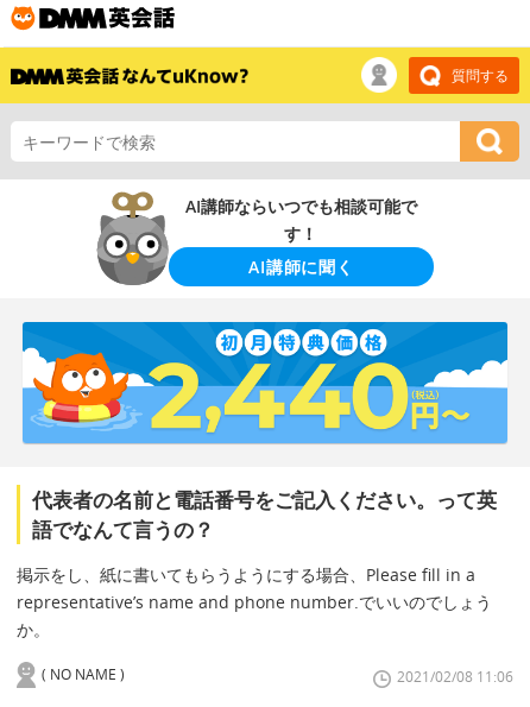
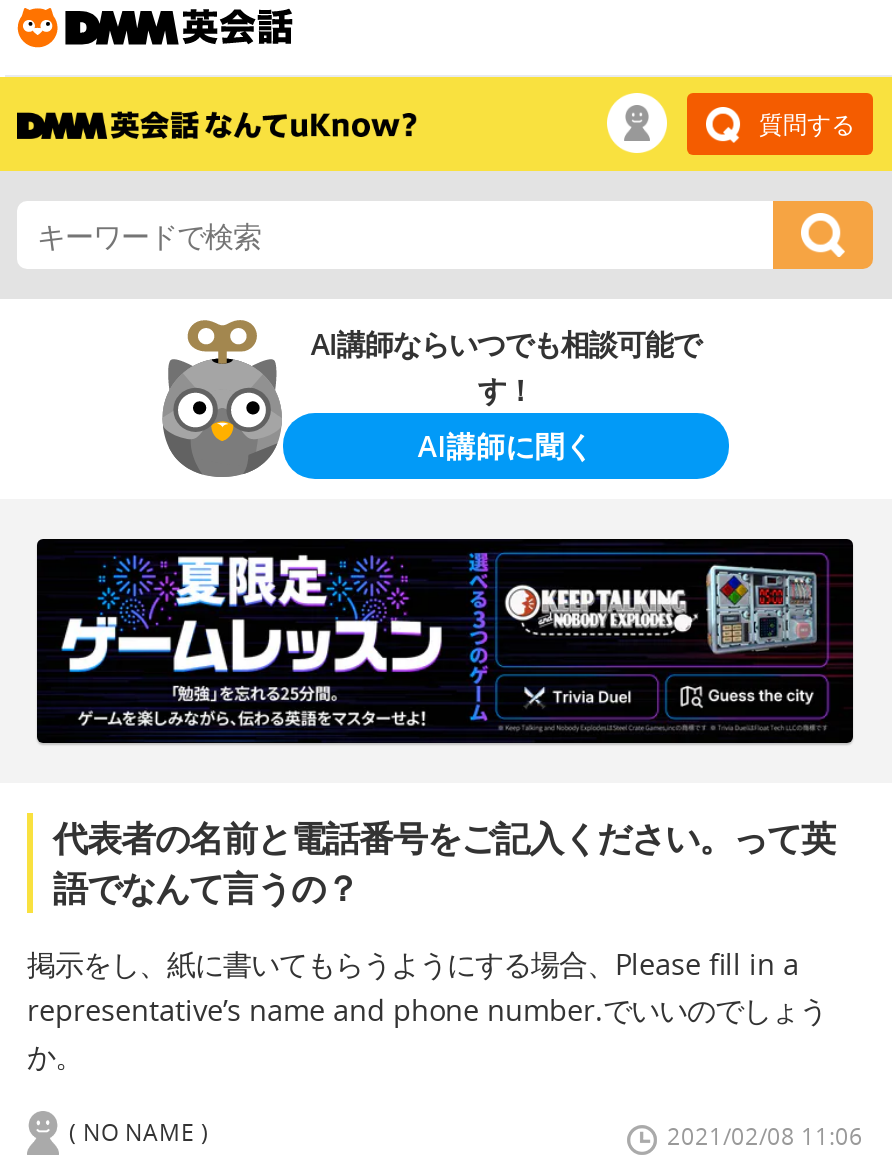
[21,321,509,444] [image] -> [35,537,855,745] [image]

